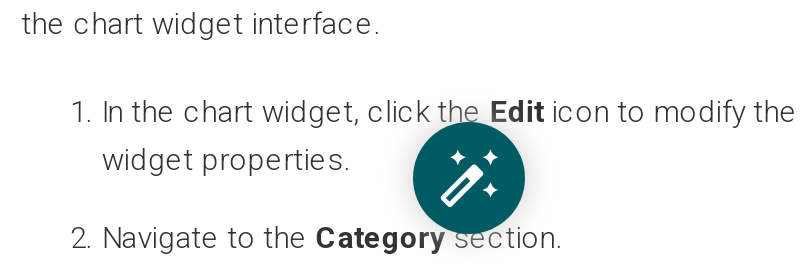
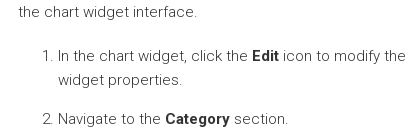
[409,136,529,216] [image] -> none

